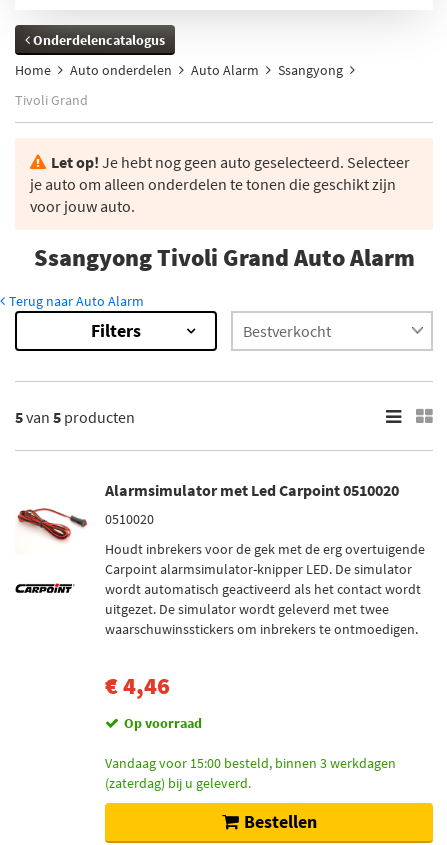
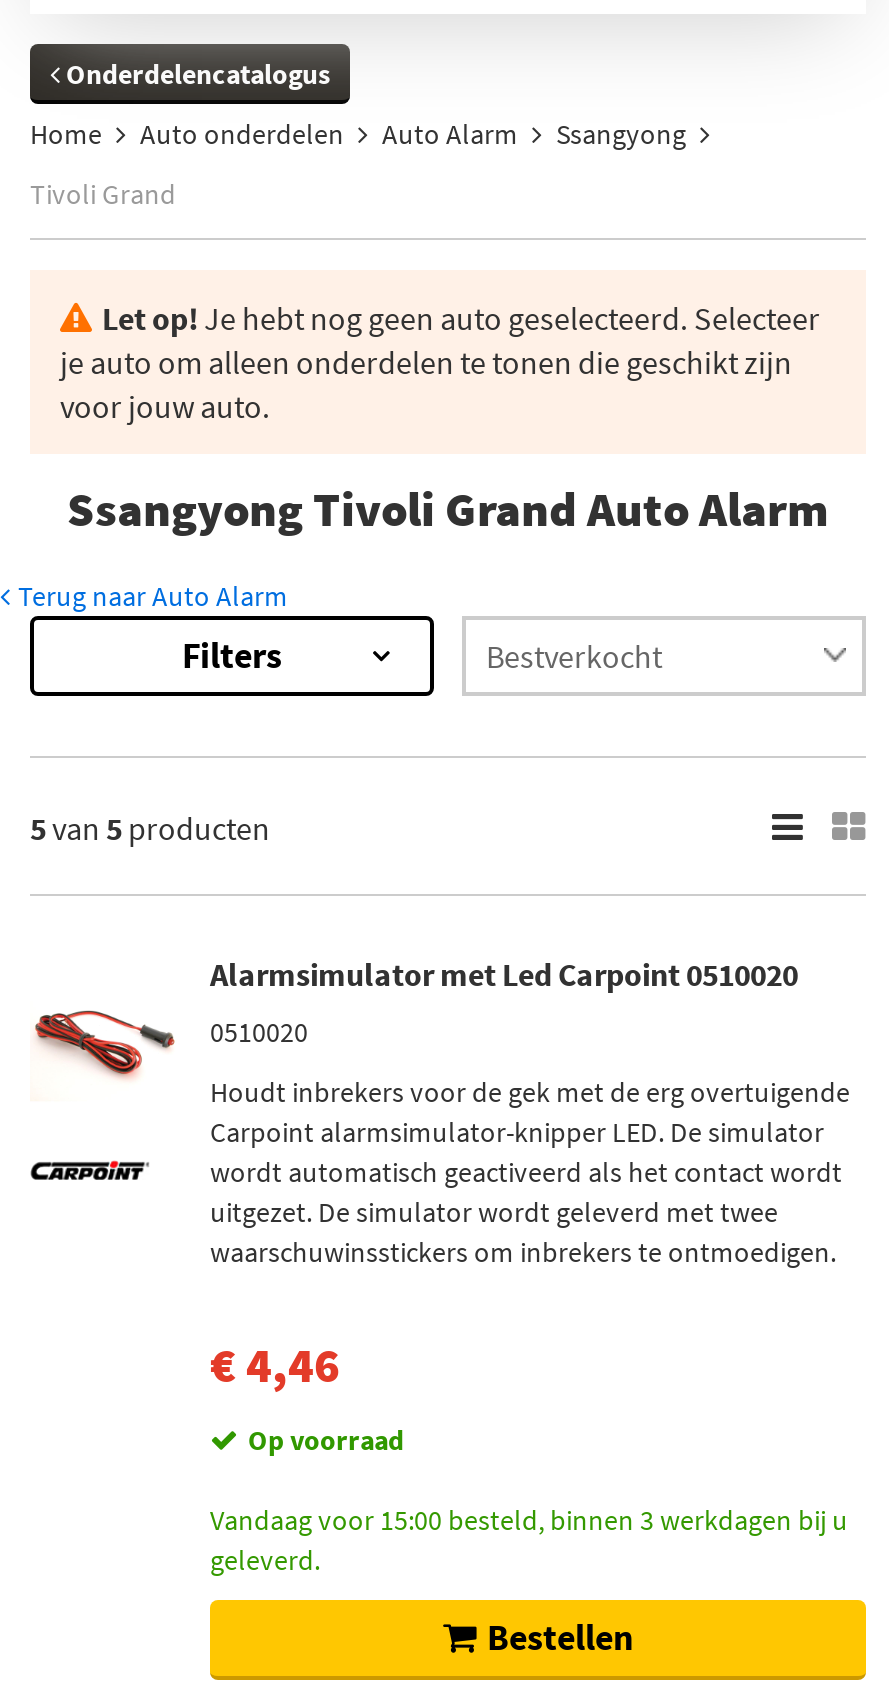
[105,754,396,792] Vandaag voor 15:00 besteld, binnen 3 werkdagen | (zaterdag) bij u geleverd. -> [210,1502,848,1578] Vandaag voor 15:00 besteld, binnen 3 werkdagen bij u | geleverd.

